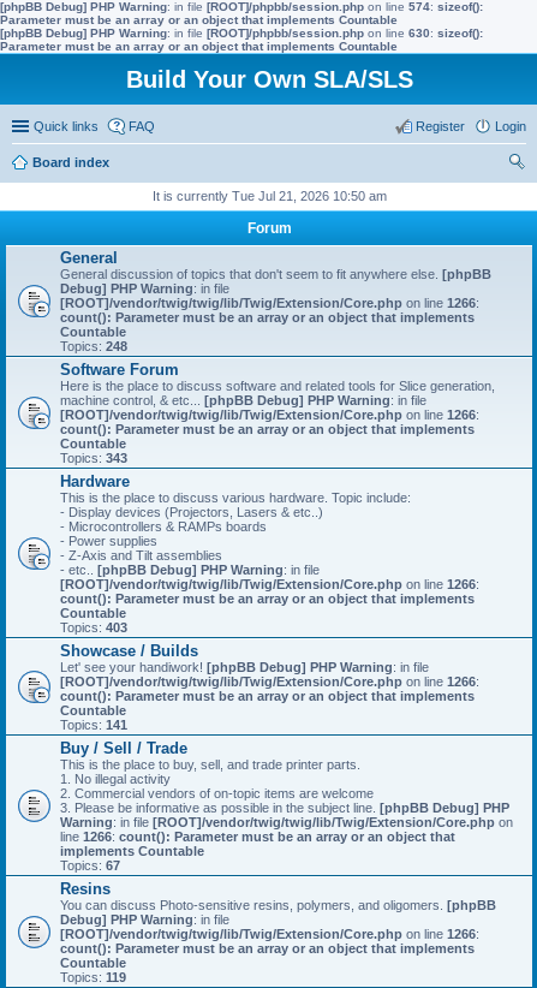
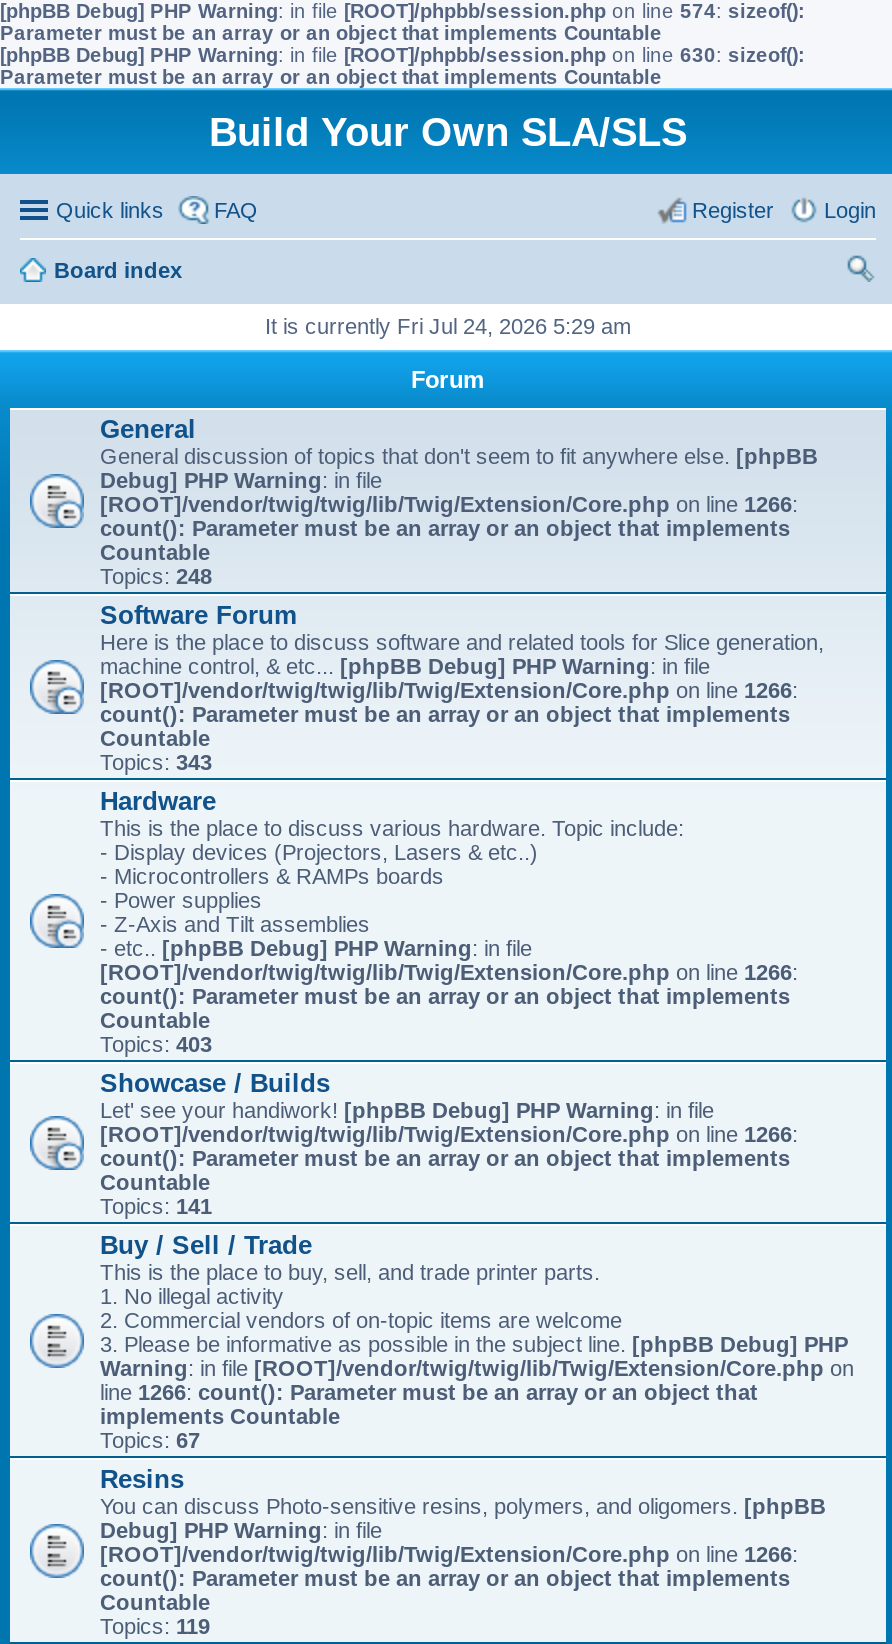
[152,189,386,203] It is currently Tue Jul 21, 2026 10:50 am -> [265,314,631,338] It is currently Fri Jul 24, 2026 5:29 am

